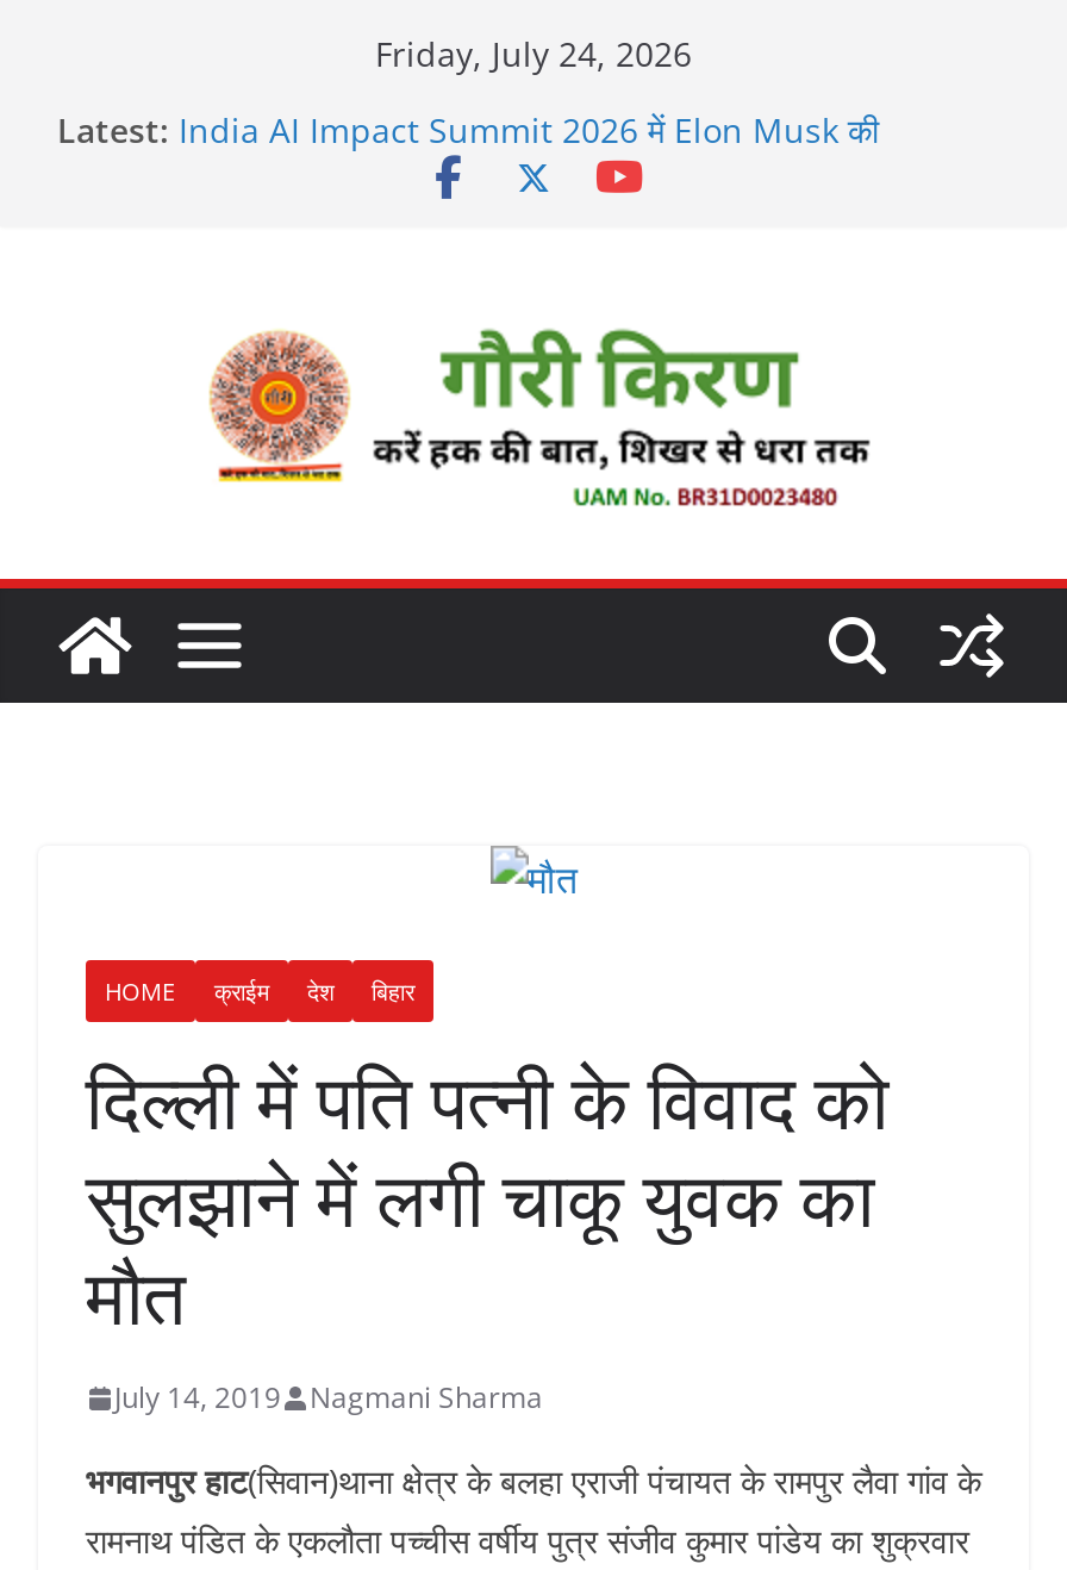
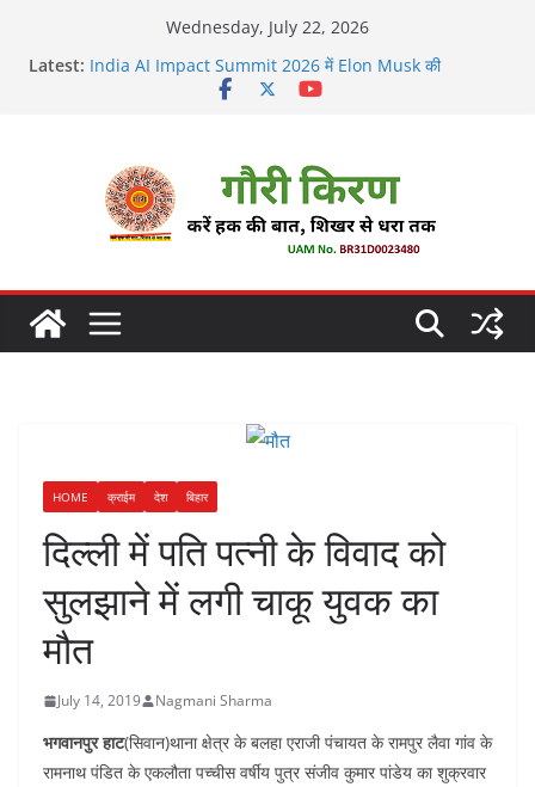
[375,31,692,76] Friday, July 24, 2026 -> [166,16,369,38] Wednesday, July 22, 2026

